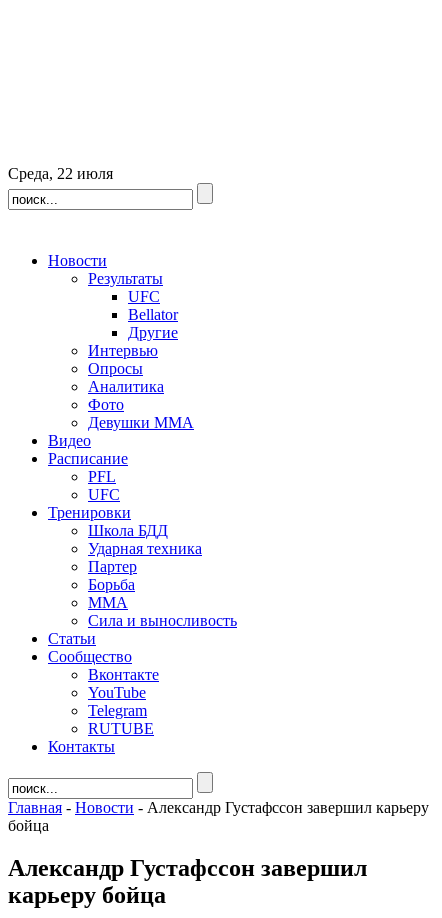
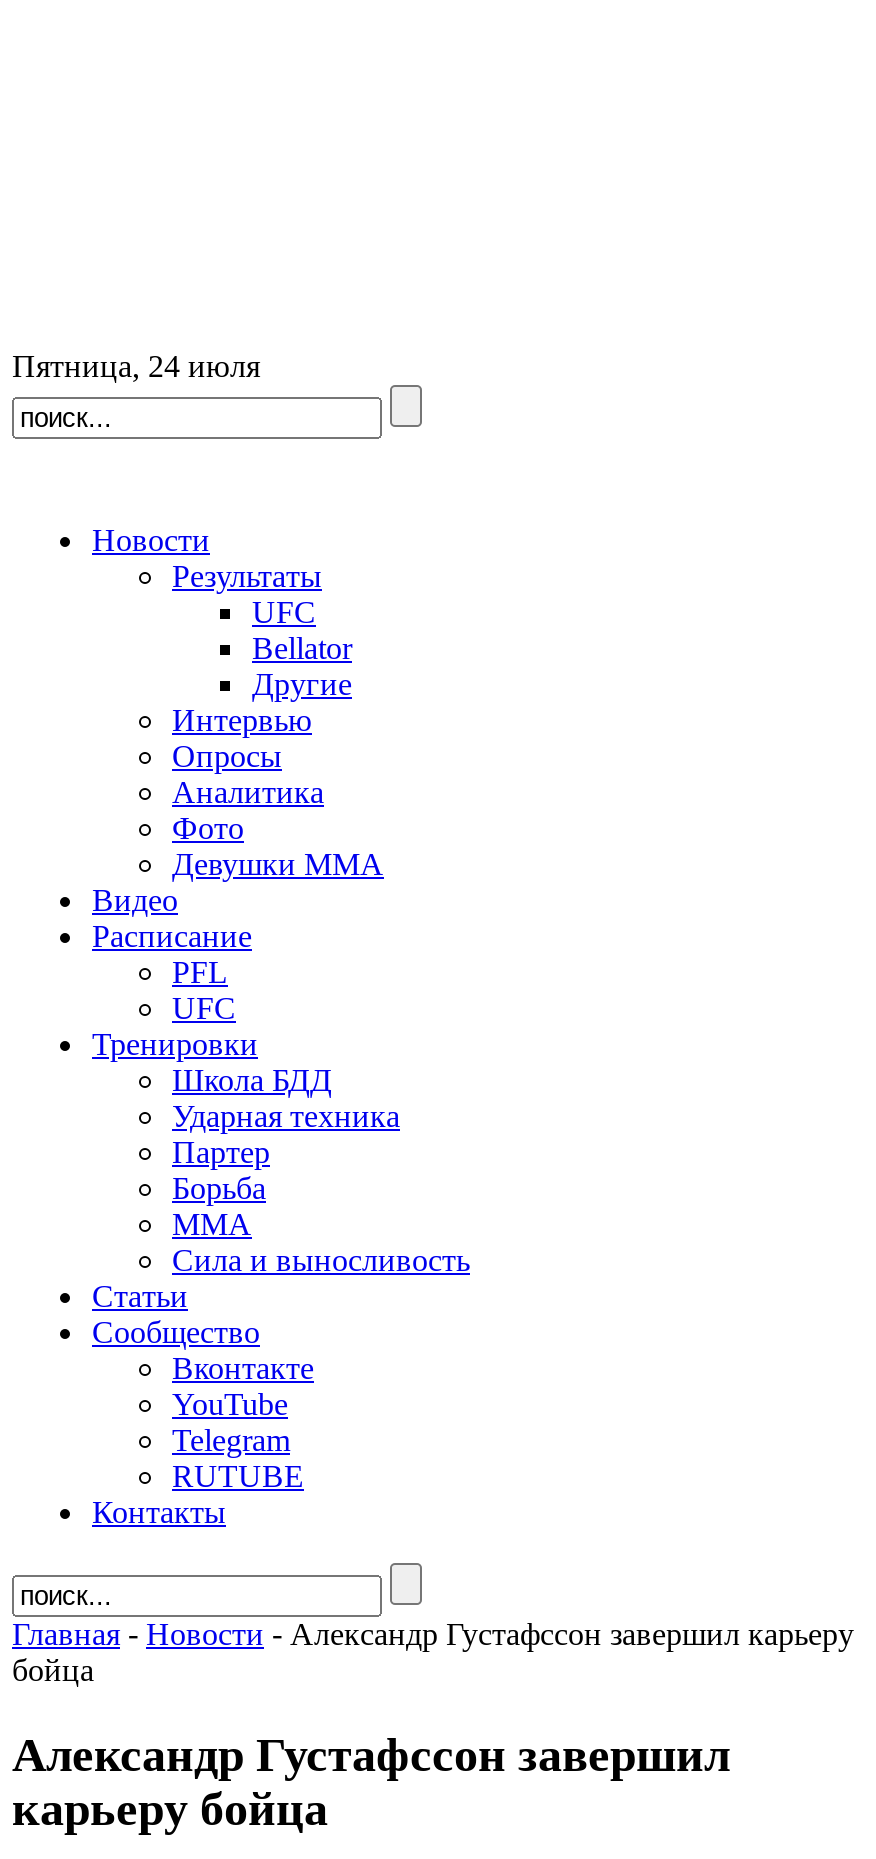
[8,165,113,182] Среда, 22 июля -> [12,349,260,383] Пятница, 24 июля

